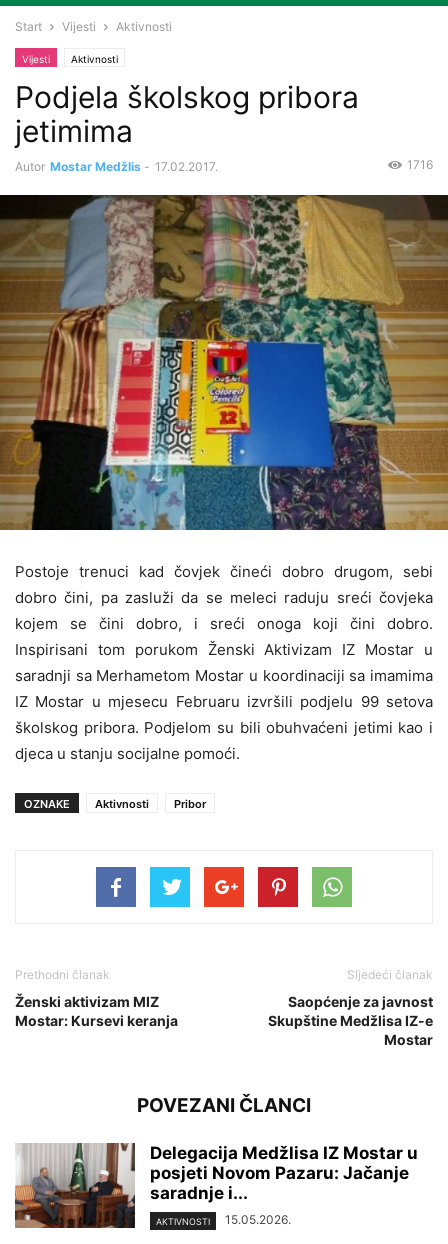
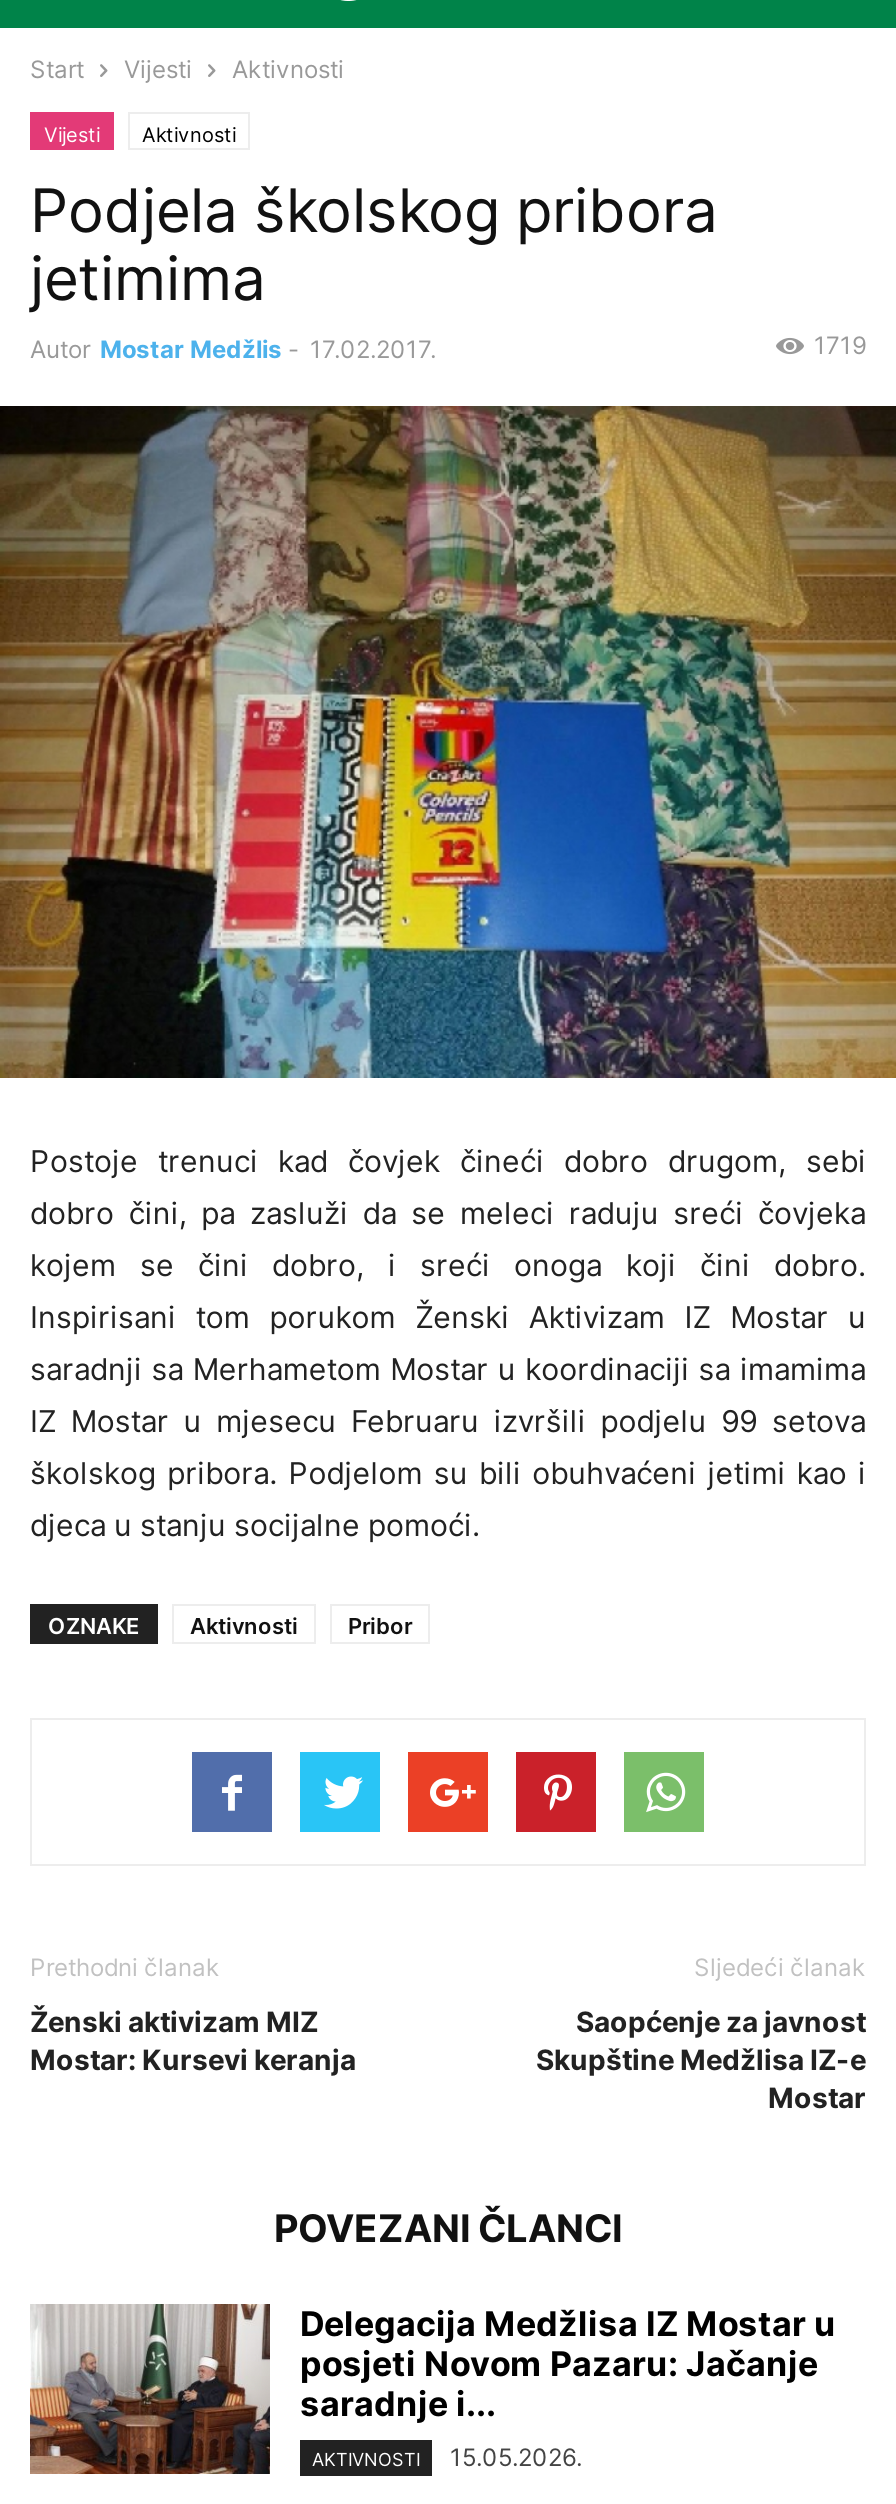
[407,157,433,172] 1716 -> [814,330,866,360] 1719

